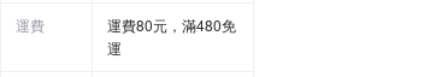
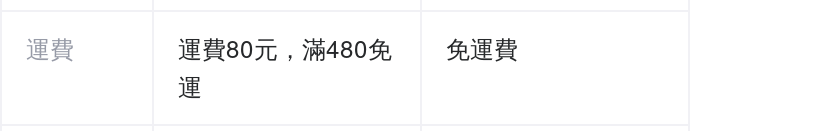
none -> [446,30,518,64] 免運費

